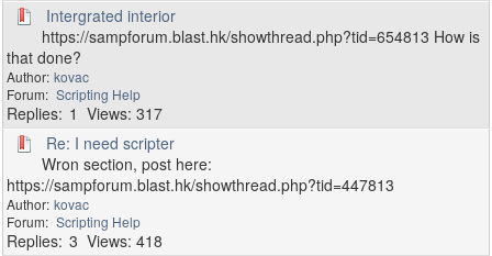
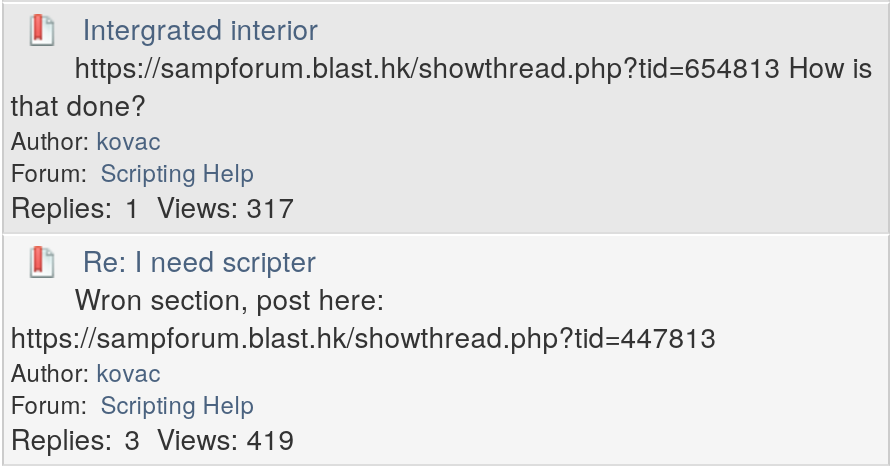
[136,230,163,252] 418 -> [246,418,294,458] 419

